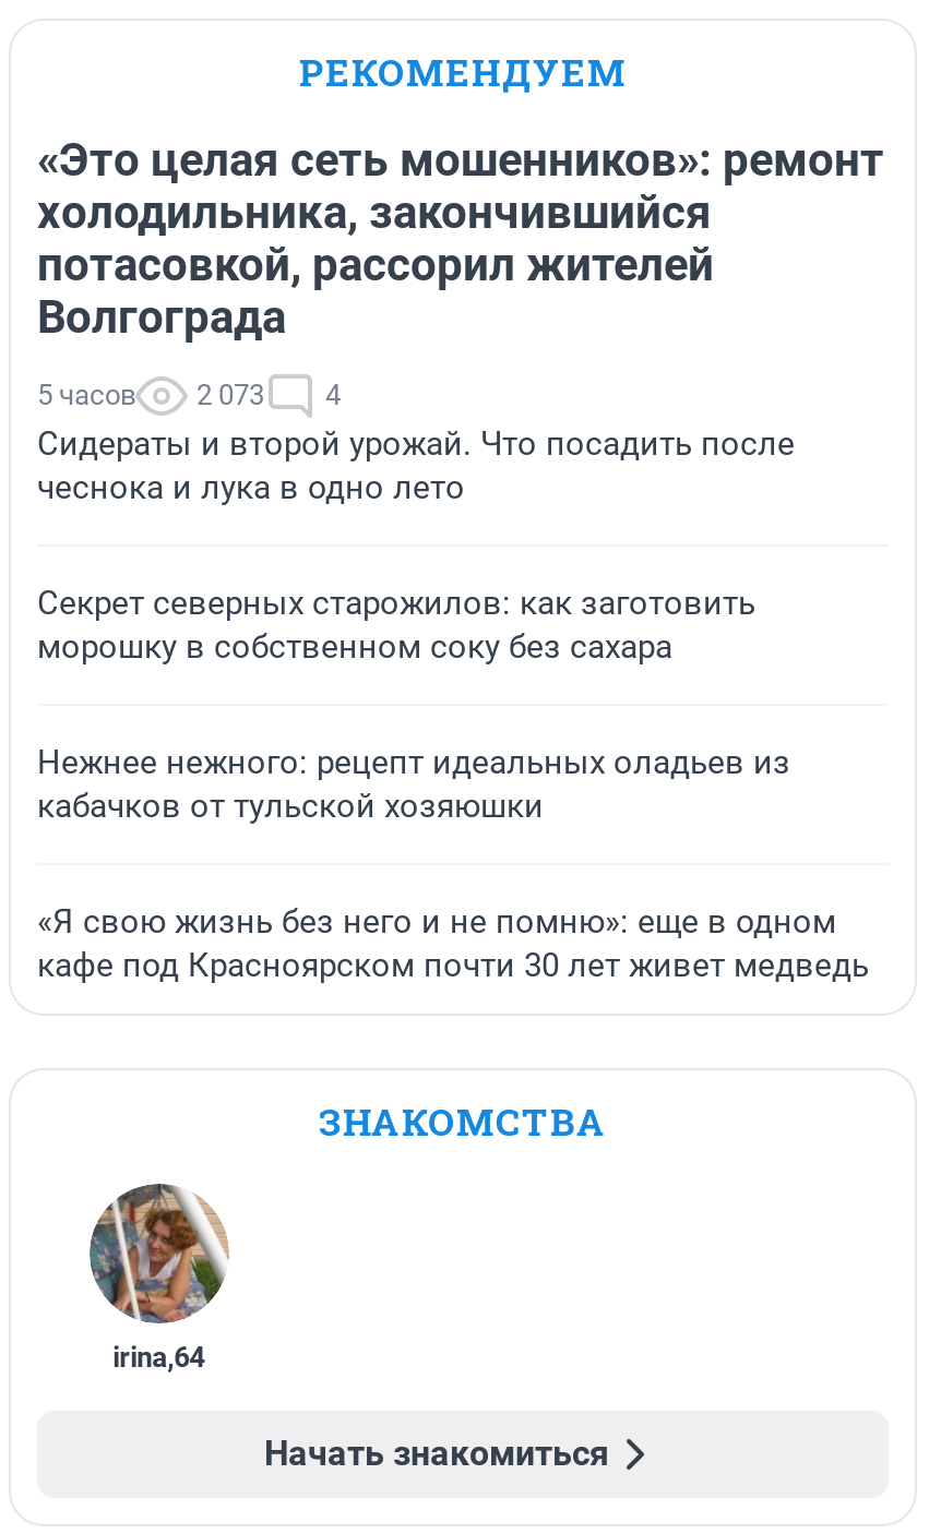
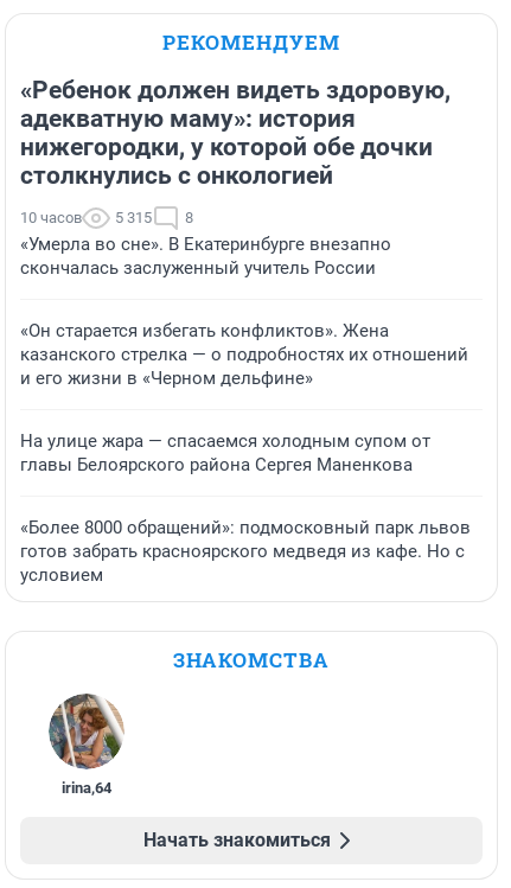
[37,134,884,343] «Это целая сеть мошенников»: ремонт | холодильника, закончившийся | потасовкой, рассорил жителей | Волгограда -> [20,76,451,189] «Ребенок должен видеть здоровую, | адекватную маму»: история | нижегородки, у которой обе дочки | столкнулись с онкологией
[37,378,795,507] 5 часов | 2 073 | 4 | Сидераты и второй урожай. Что посадить после | чеснока и лука в одно лето -> [20,208,391,278] 10 часов | 5 315 | 8 | «Умерла во сне». В Екатеринбурге внезапно | скончалась заслуженный учитель России
[37,583,755,666] Секрет северных старожилов: как заготовить | морошку в собственном соку без сахара -> [20,320,468,389] «Он старается избегать конфликтов». Жена | казанского стрелка — о подробностях их отношений | и его жизни в «Черном дельфине»
[37,742,790,825] Нежнее нежного: рецепт идеальных оладьев из | кабачков от тульской хозяюшки -> [20,430,430,475] На улице жара — спасаемся холодным супом от | главы Белоярского района Сергея Маненкова
[37,902,869,985] «Я свою жизнь без него и не помню»: еще в одном | кафе под Красноярском почти 30 лет живет медведь -> [20,517,471,585] «Более 8000 обращений»: подмосковный парк львов | готов забрать красноярского медведя из кафе. Но с | условием

